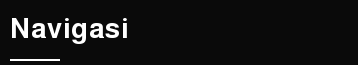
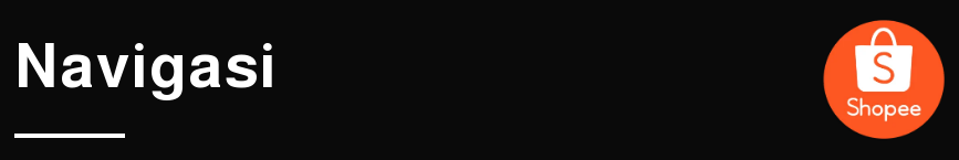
none -> [822,17,948,142] [image]

